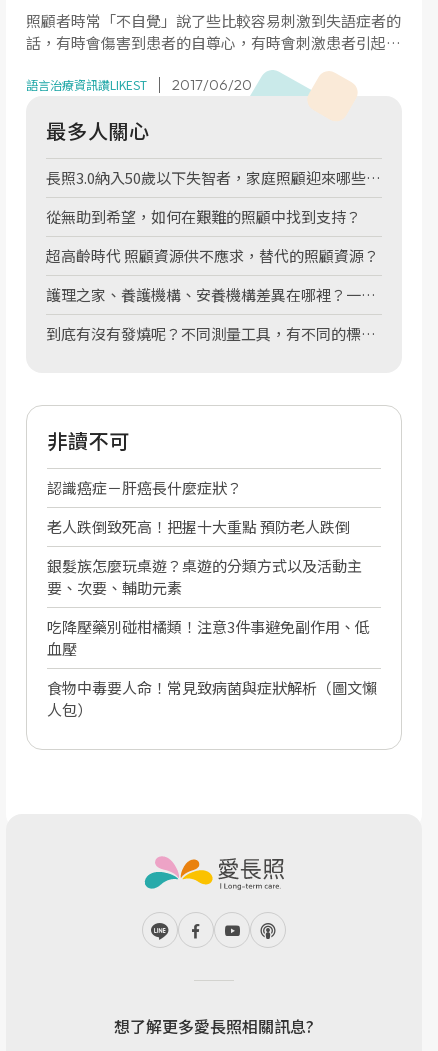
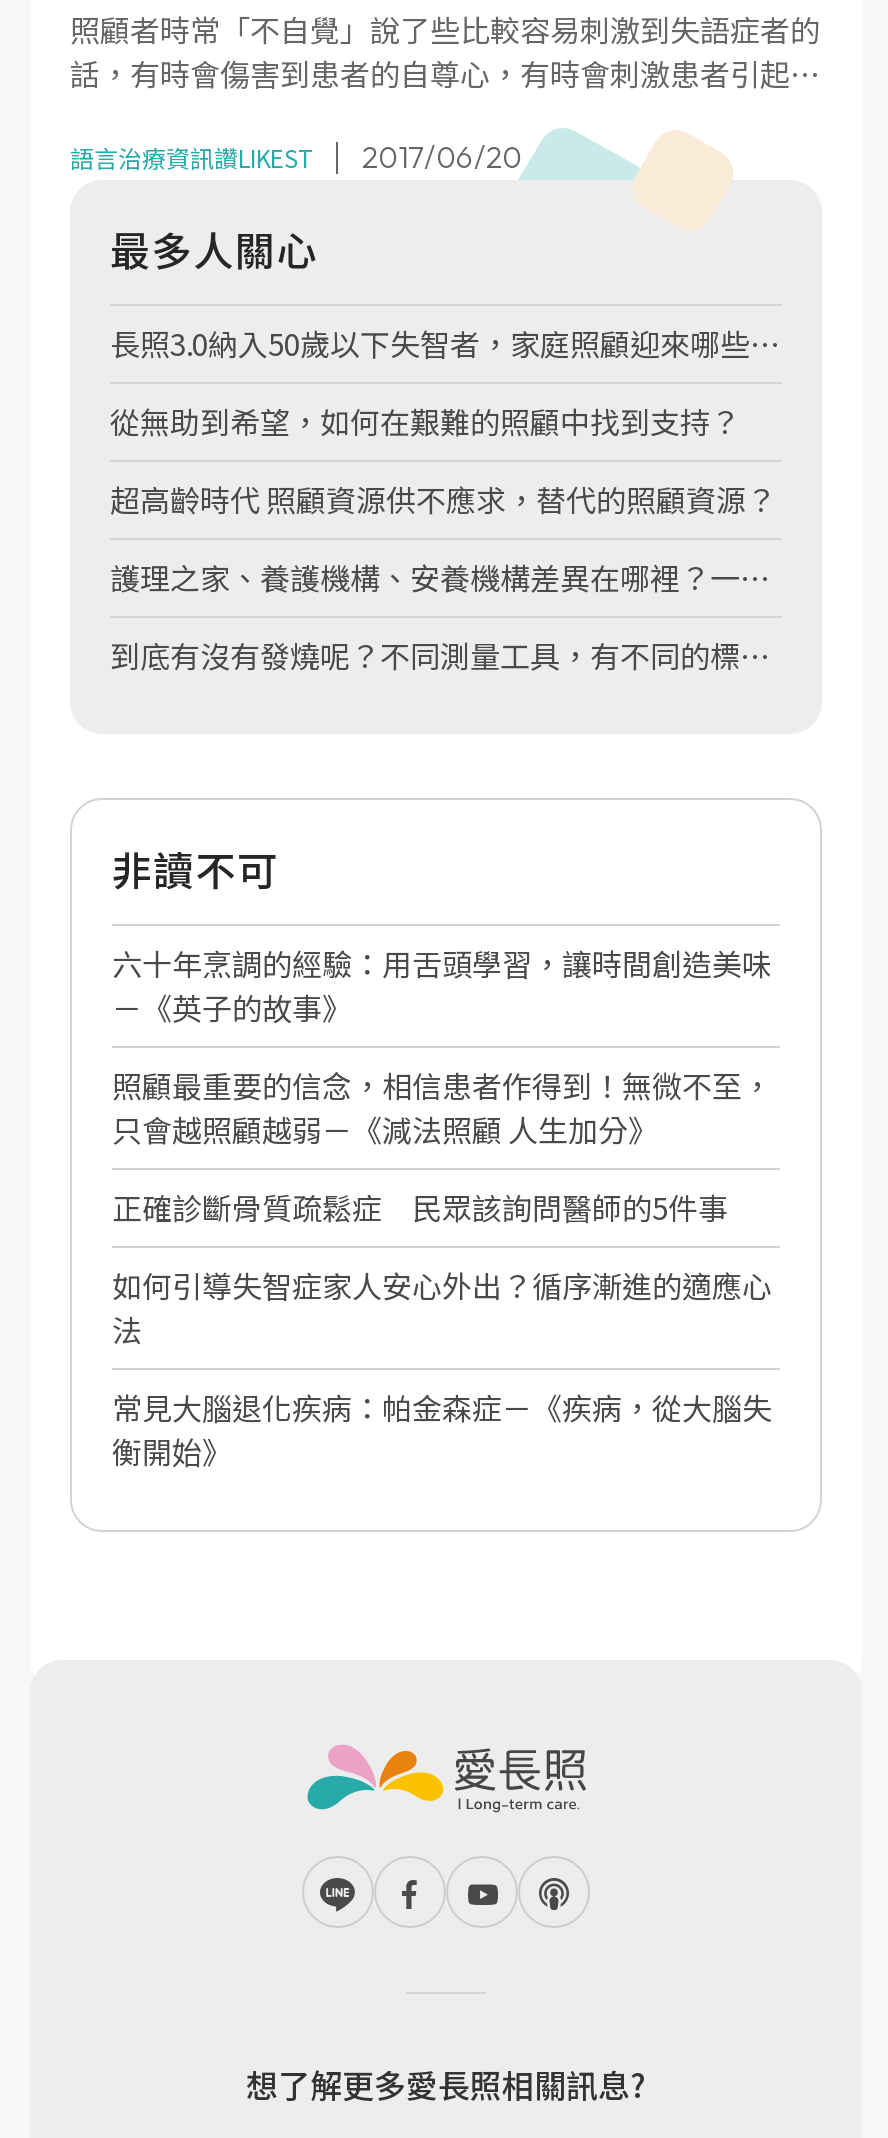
[47,477,242,498] 認識癌症－肝癌長什麼症狀？ -> [112,943,772,1029] 六十年烹調的經驗：用舌頭學習，讓時間創造美味 | －《英子的故事》
[47,516,350,537] 老人跌倒致死高！把握十大重點 預防老人跌倒 -> [112,1065,772,1151] 照顧最重要的信念，相信患者作得到！無微不至， | 只會越照顧越弱－《減法照顧 人生加分》
[47,555,362,598] 銀髮族怎麼玩桌遊？桌遊的分類方式以及活動主 | 要、次要、輔助元素 -> [112,1187,728,1229] 正確診斷骨質疏鬆症 民眾該詢問醫師的5件事
[47,616,370,659] 吃降壓藥別碰柑橘類！注意3件事避免副作用、低 | 血壓 -> [112,1265,772,1351] 如何引導失智症家人安心外出？循序漸進的適應心 | 法
[47,677,377,720] 食物中毒要人命！常見致病菌與症狀解析（圖文懶 | 人包） -> [112,1387,772,1473] 常見大腦退化疾病：帕金森症－《疾病，從大腦失 | 衡開始》

